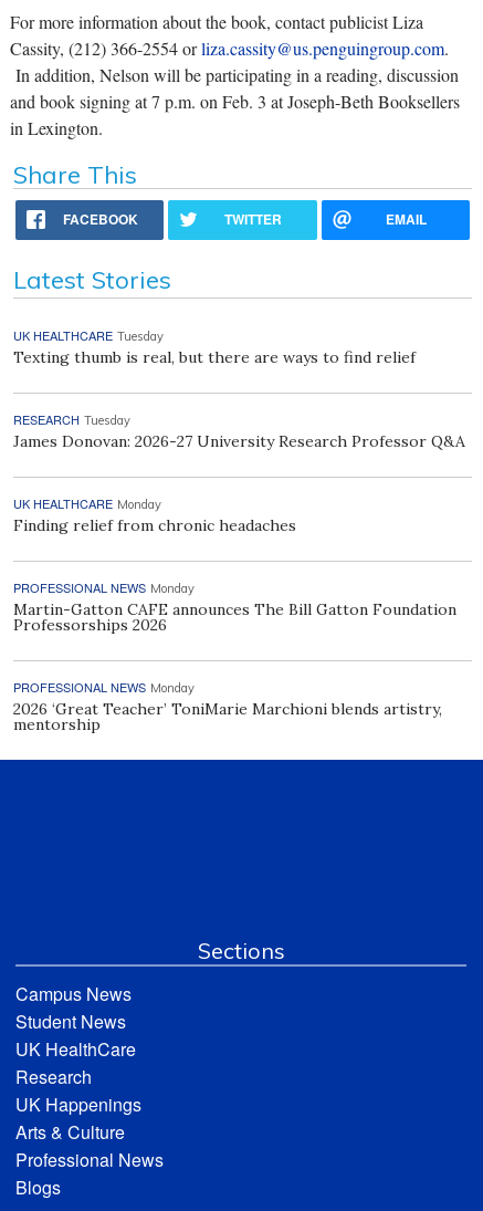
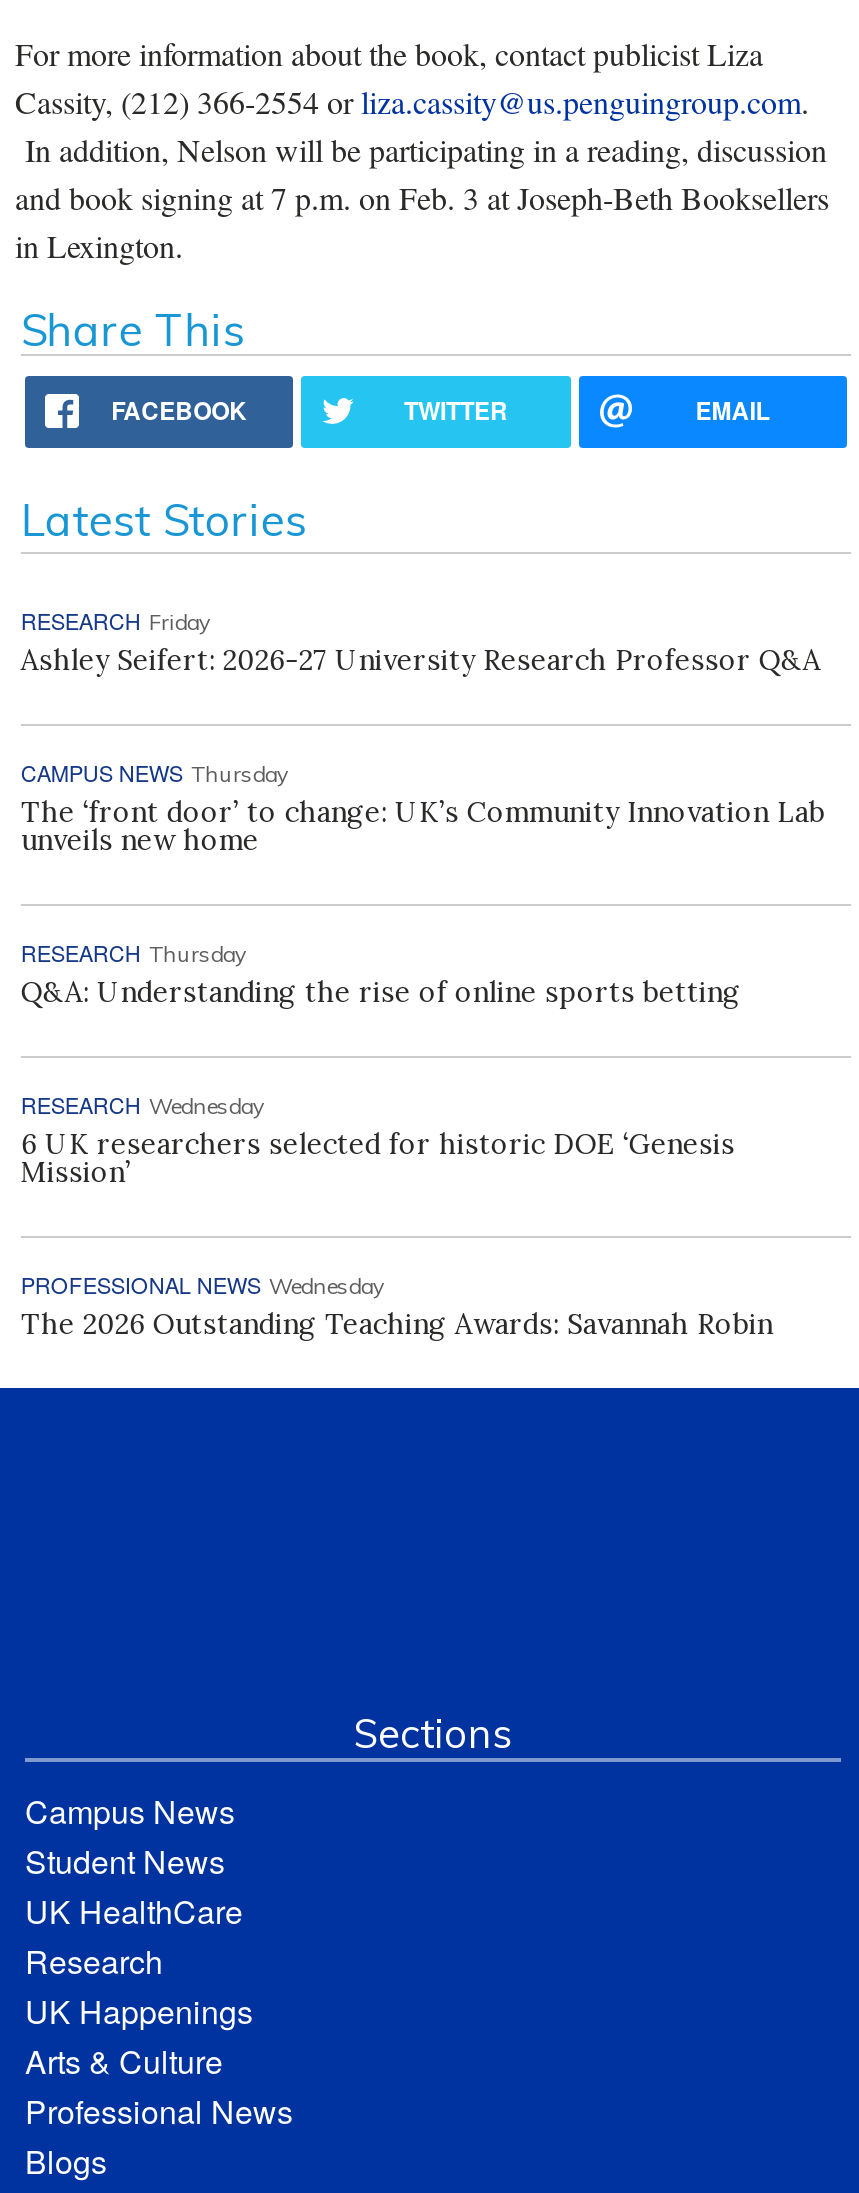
[13,326,415,367] UK HEALTHCARE Tuesday | Texting thumb is real, but there are ways to find relief -> [21,603,821,677] RESEARCH Friday | Ashley Seifert: 2026-27 University Research Professor Q&A
[13,410,465,451] RESEARCH Tuesday | James Donovan: 2026-27 University Research Professor Q&A -> [21,755,825,857] CAMPUS NEWS Thursday | The ‘front door’ to change: UK’s Community Innovation Lab | unveils new home
[13,494,296,535] UK HEALTHCARE Monday | Finding relief from chronic headaches -> [21,935,741,1009] RESEARCH Thursday | Q&A: Understanding the rise of online sports betting
[13,578,456,634] PROFESSIONAL NEWS Monday | Martin-Gatton CAFE announces The Bill Gatton Foundation | Professorships 2026 -> [21,1087,735,1189] RESEARCH Wednesday | 6 UK researchers selected for historic DOE ‘Genesis | Mission’
[13,678,442,734] PROFESSIONAL NEWS Monday | 2026 ‘Great Teacher’ ToniMarie Marchioni blends artistry, | mentorship -> [21,1267,773,1341] PROFESSIONAL NEWS Wednesday | The 2026 Outstanding Teaching Awards: Savannah Robin

